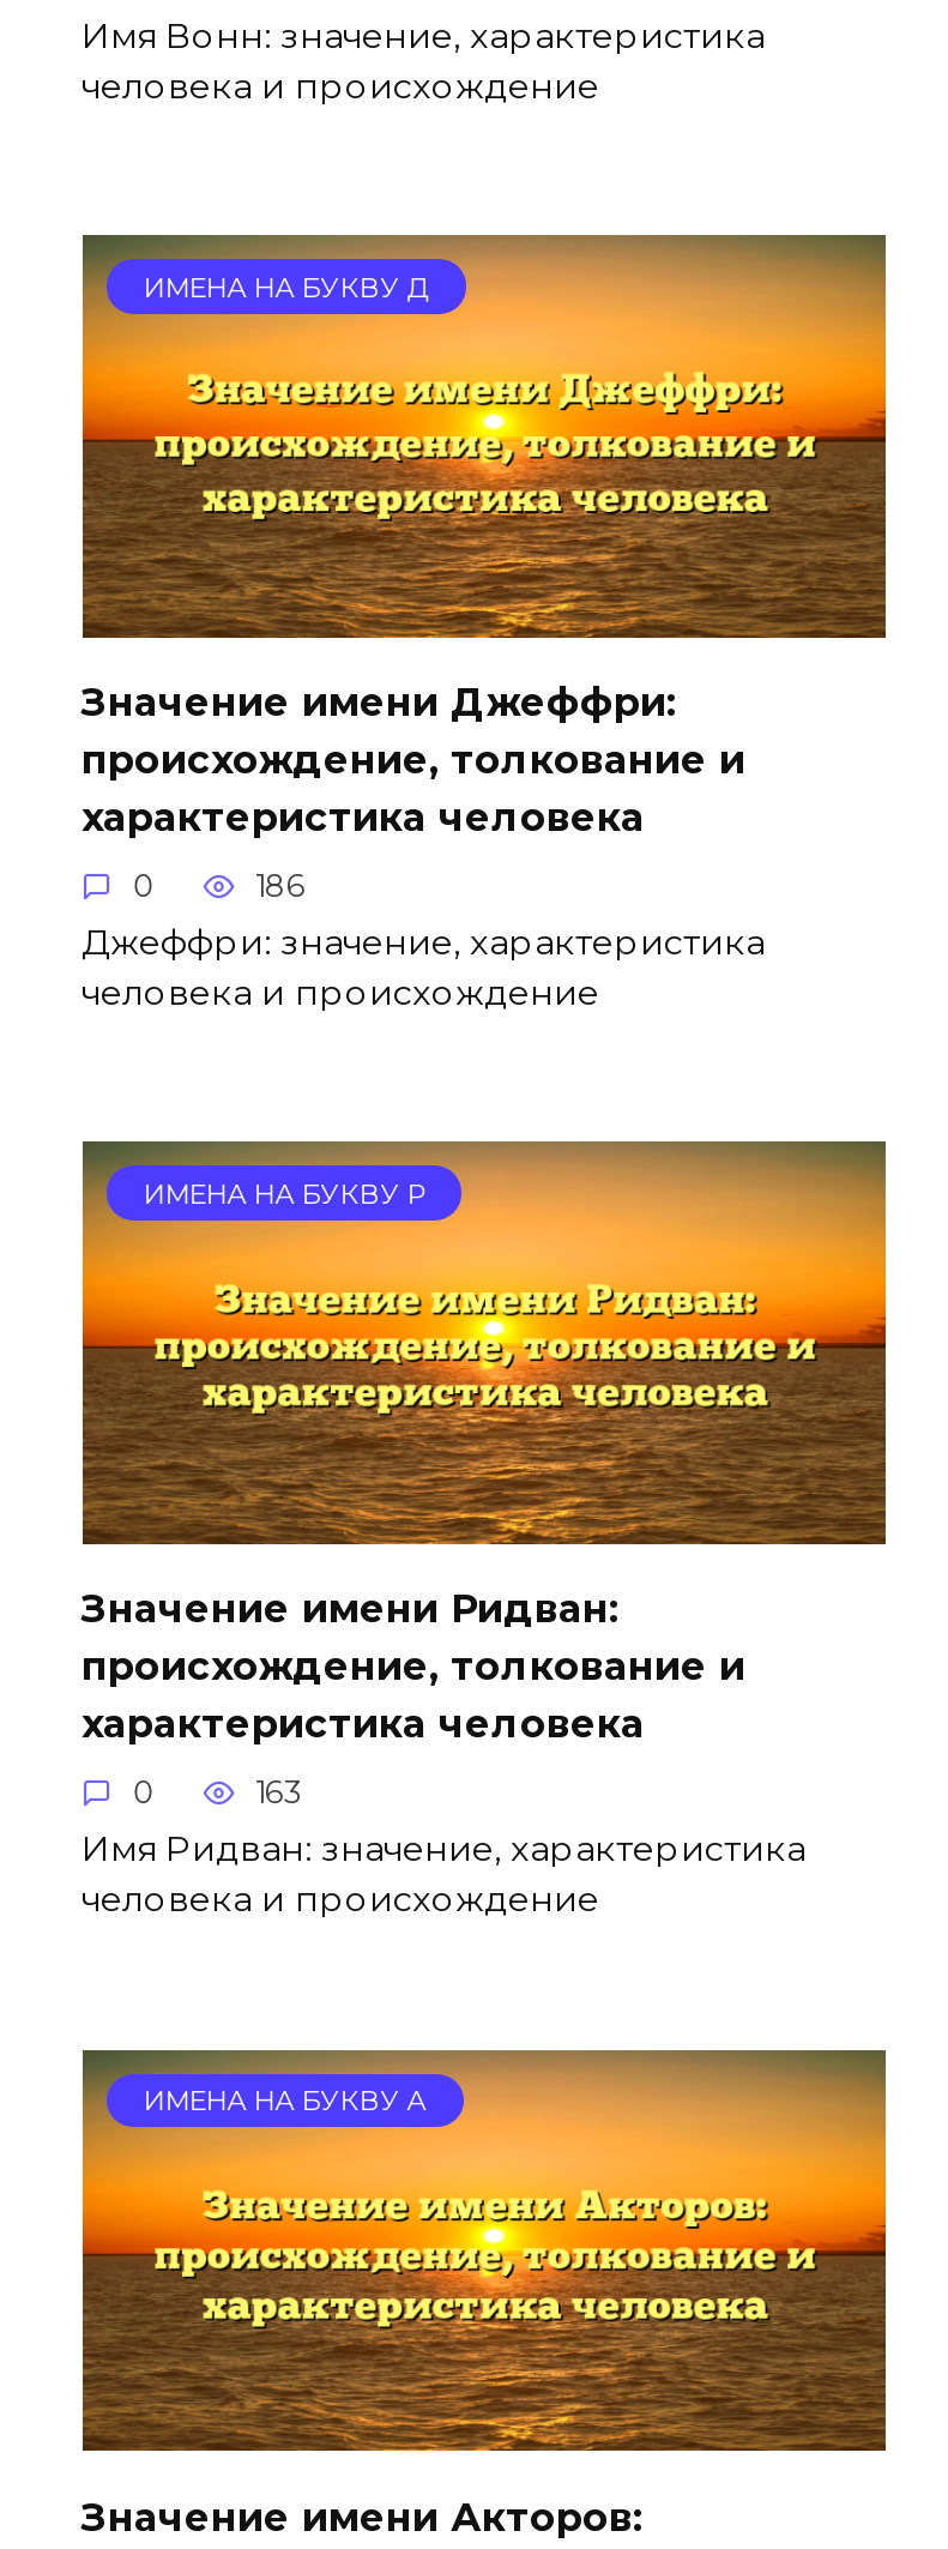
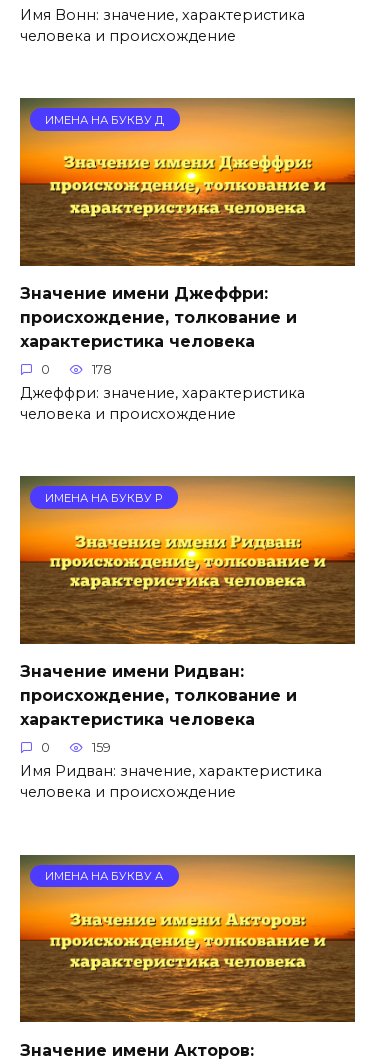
[255,868,306,904] 186 -> [92,362,112,377] 178
[255,1775,303,1811] 163 -> [92,740,111,755] 159

